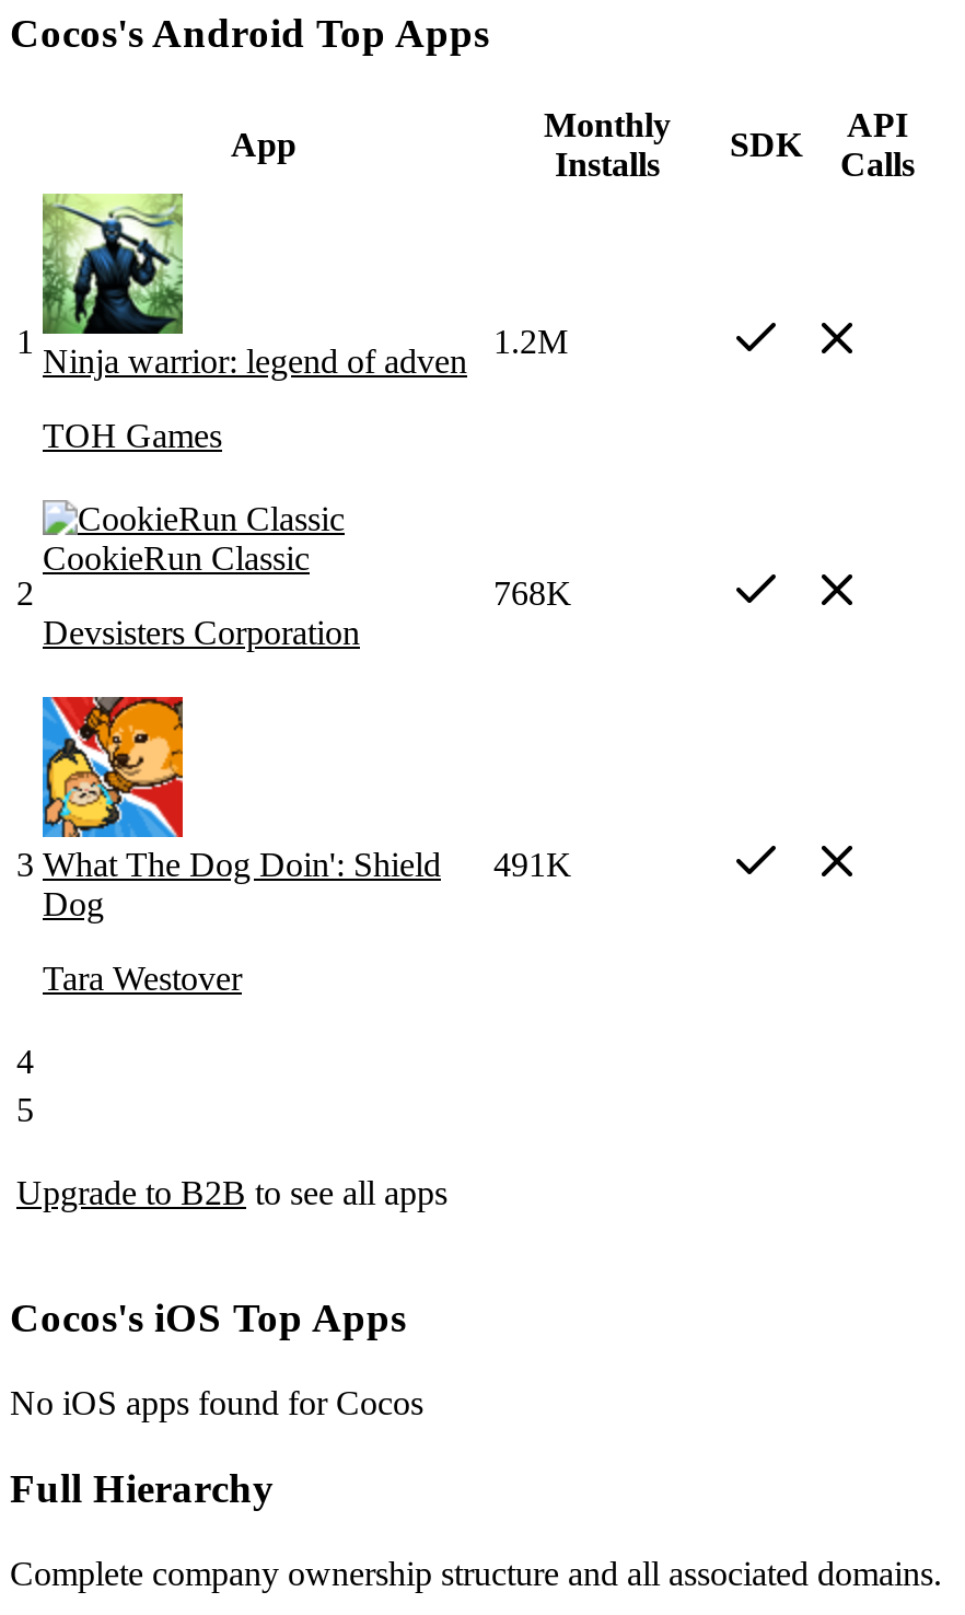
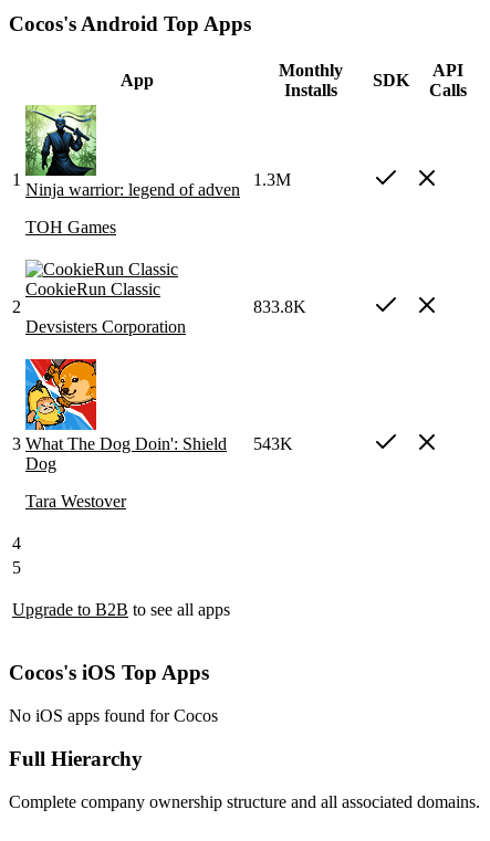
[493,322,568,359] 1.2M -> [253,170,291,189] 1.3M
[493,574,572,611] 768K -> [253,297,306,316] 833.8K
[16,845,572,882] 3 What The Dog Doin': Shield 491K -> [12,434,293,453] 3 What The Dog Doin': Shield 543K

